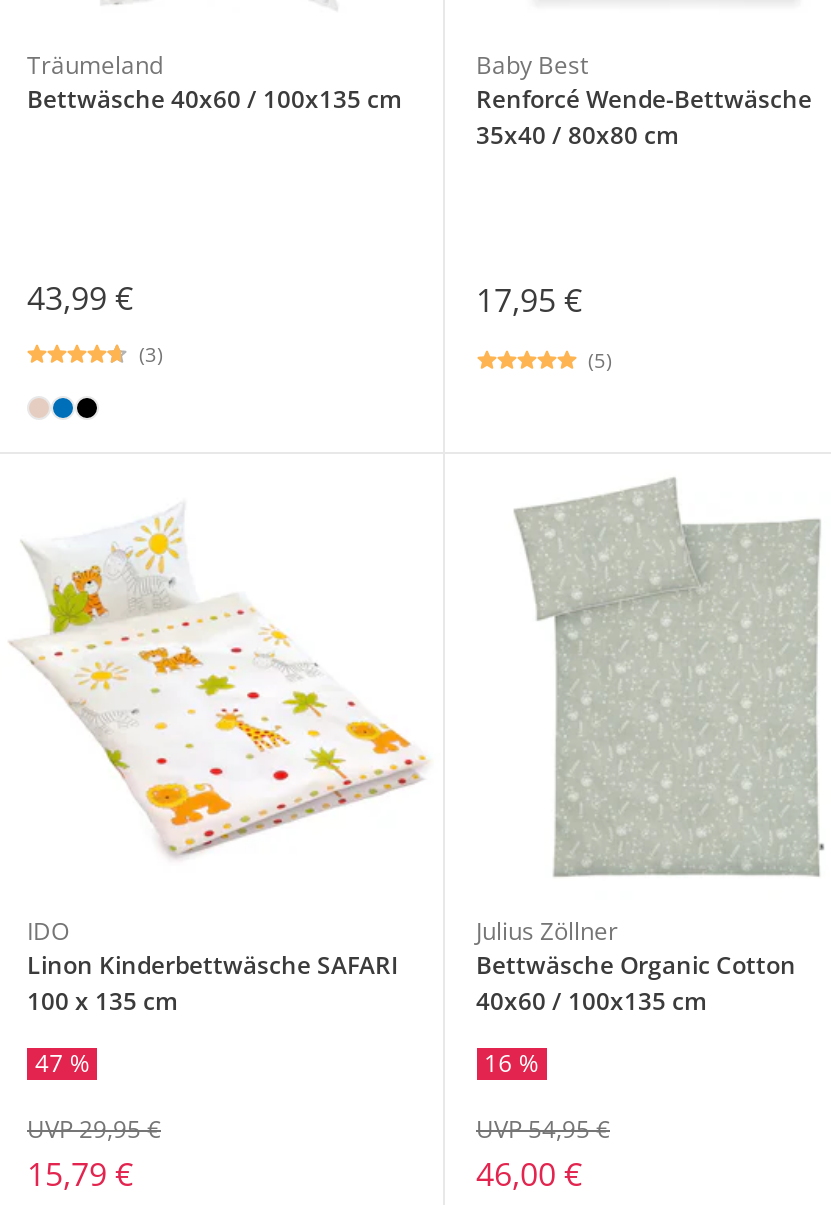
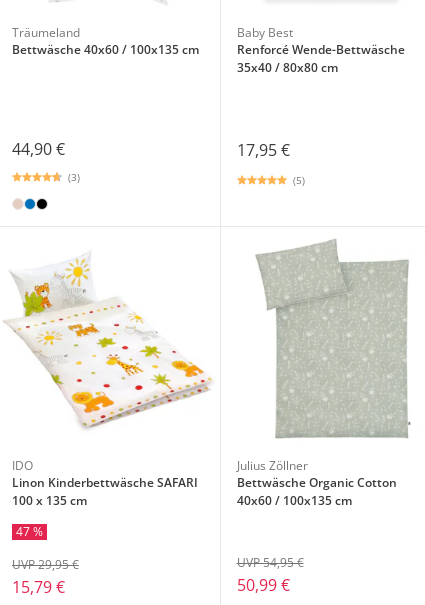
[27,275,133,319] 43,99 € -> [12,138,65,160] 44,90 €
[476,1046,582,1196] 16 % | 46,00 € -> [236,574,289,596] 50,99 €

